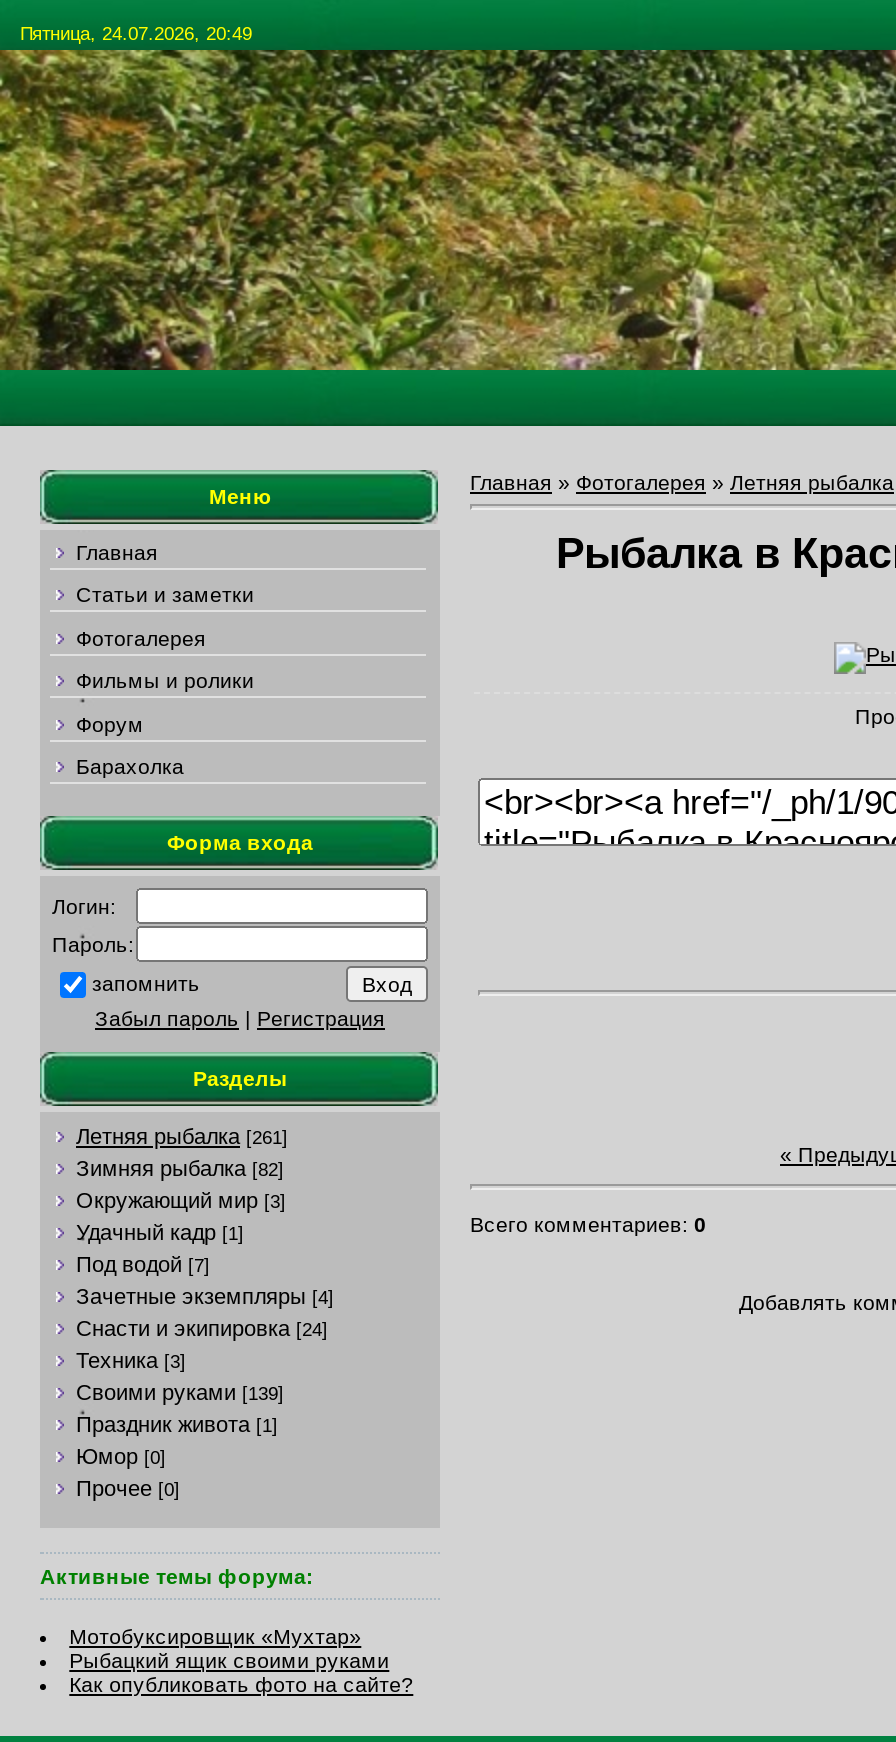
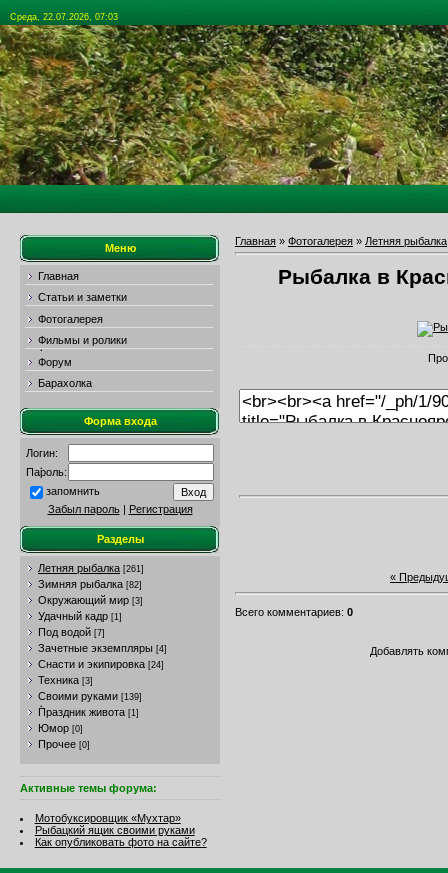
[20,24,252,44] Пятница, 24.07.2026, 20:49 -> [10,12,118,22] Среда, 22.07.2026, 07:03

